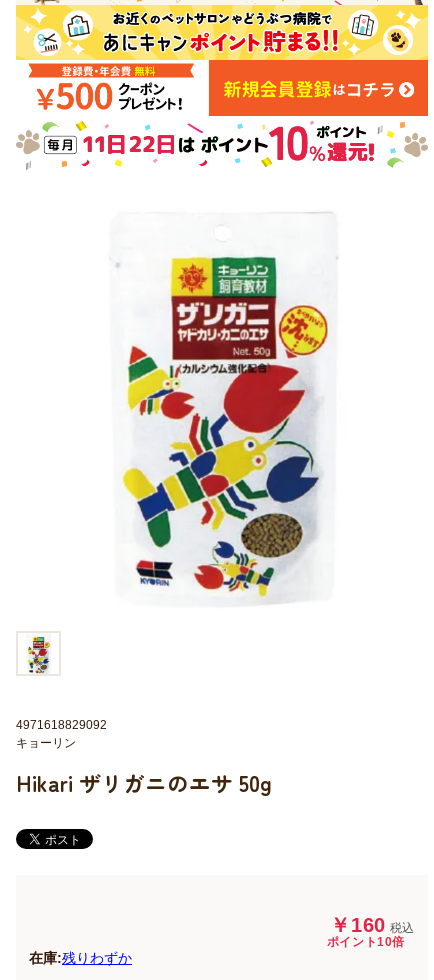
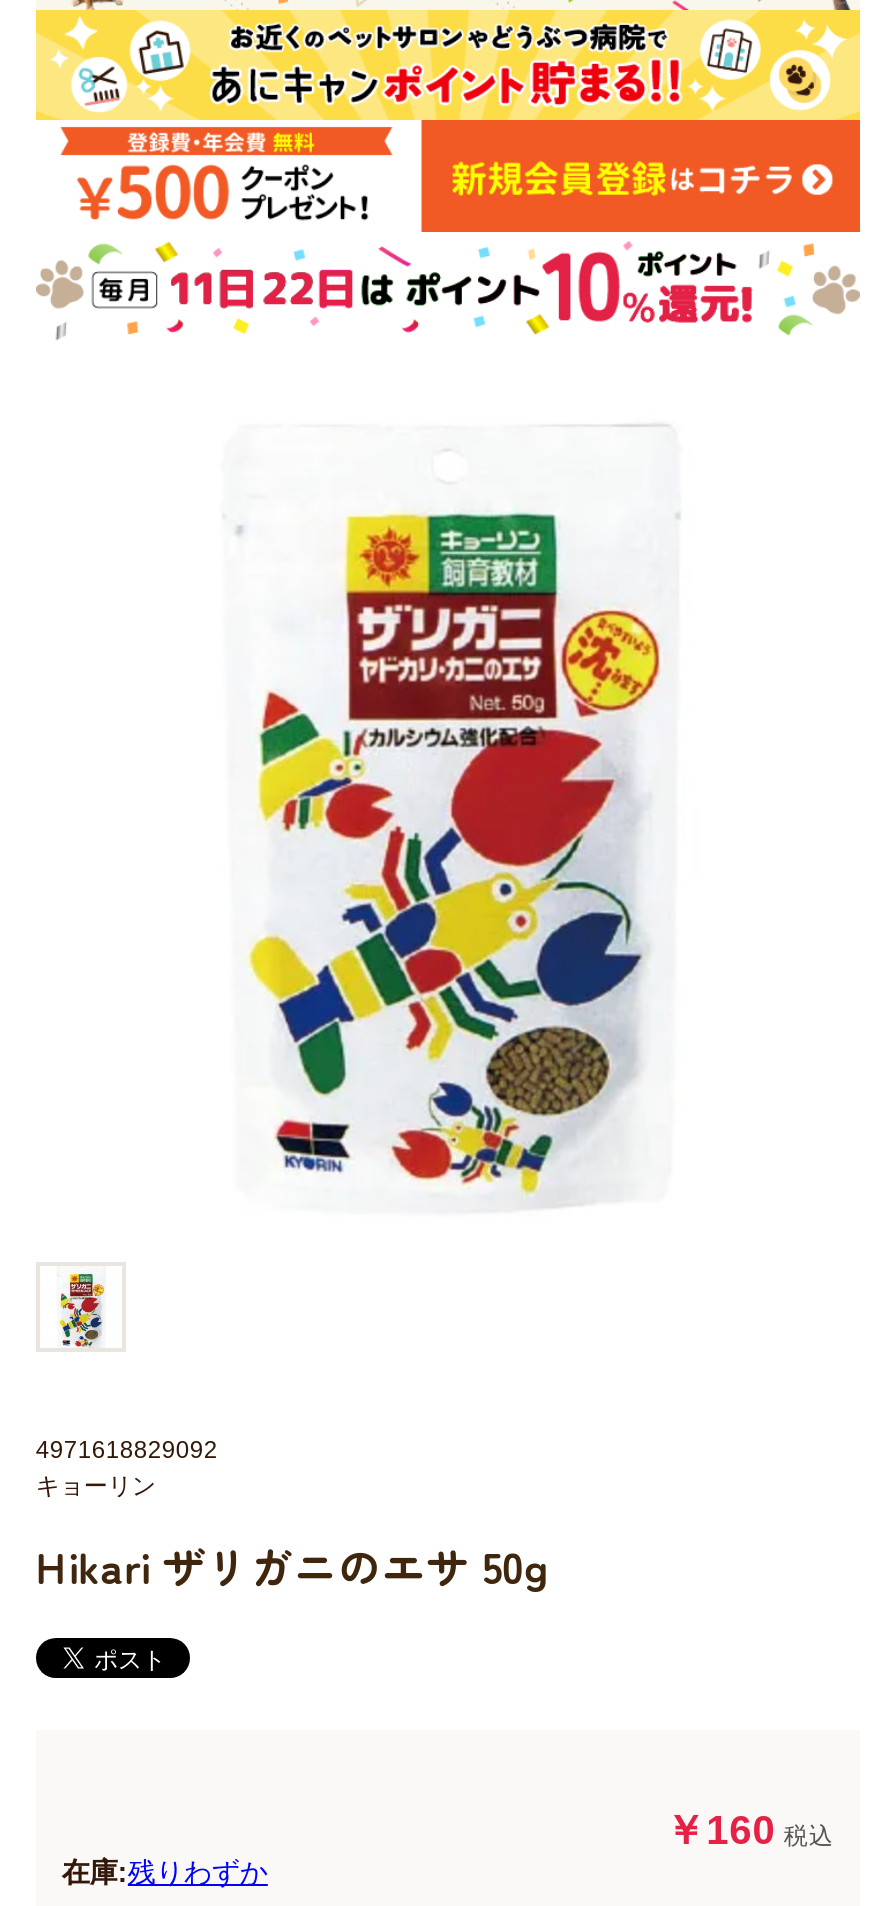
[327,935,405,949] ポイント10倍 -> none

